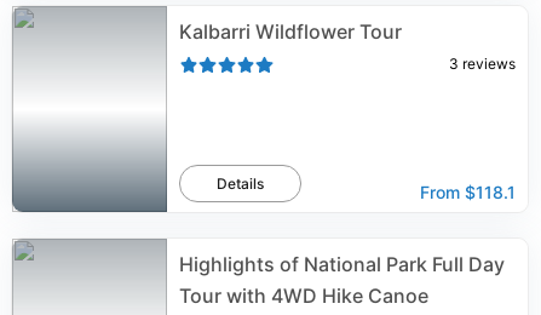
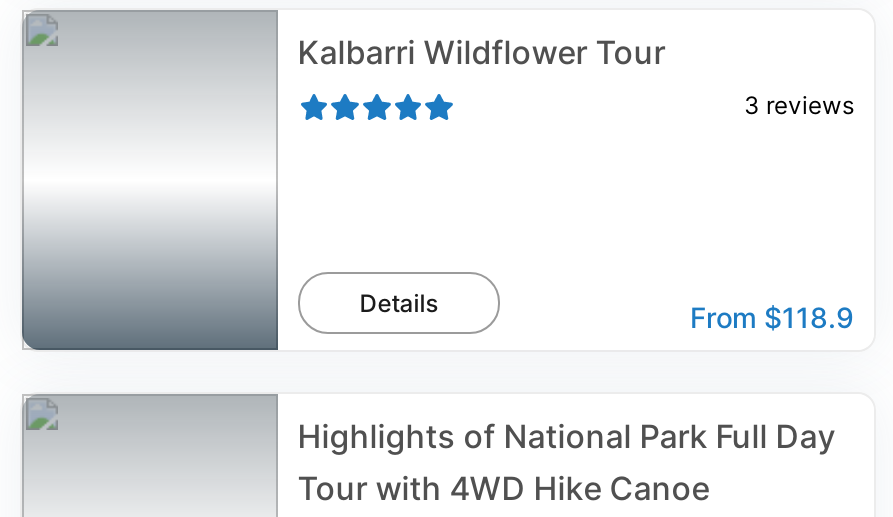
[420,182,516,202] From $118.1 -> [690,300,854,334] From $118.9

